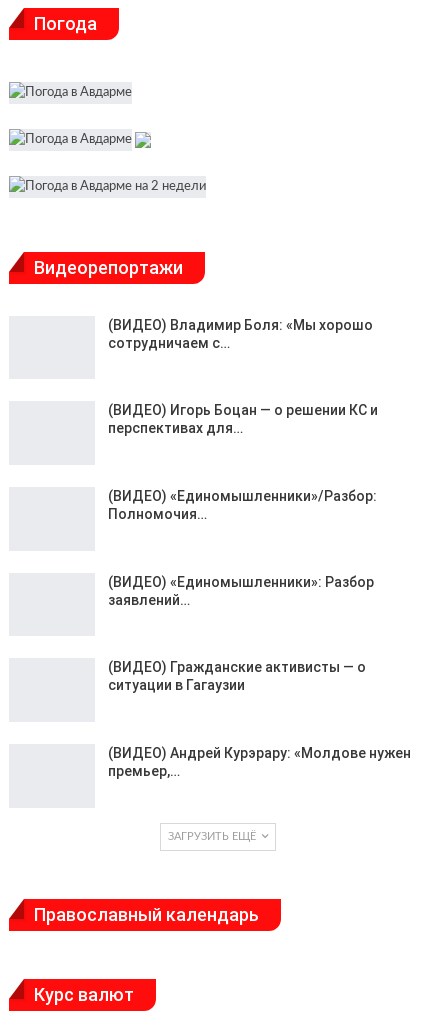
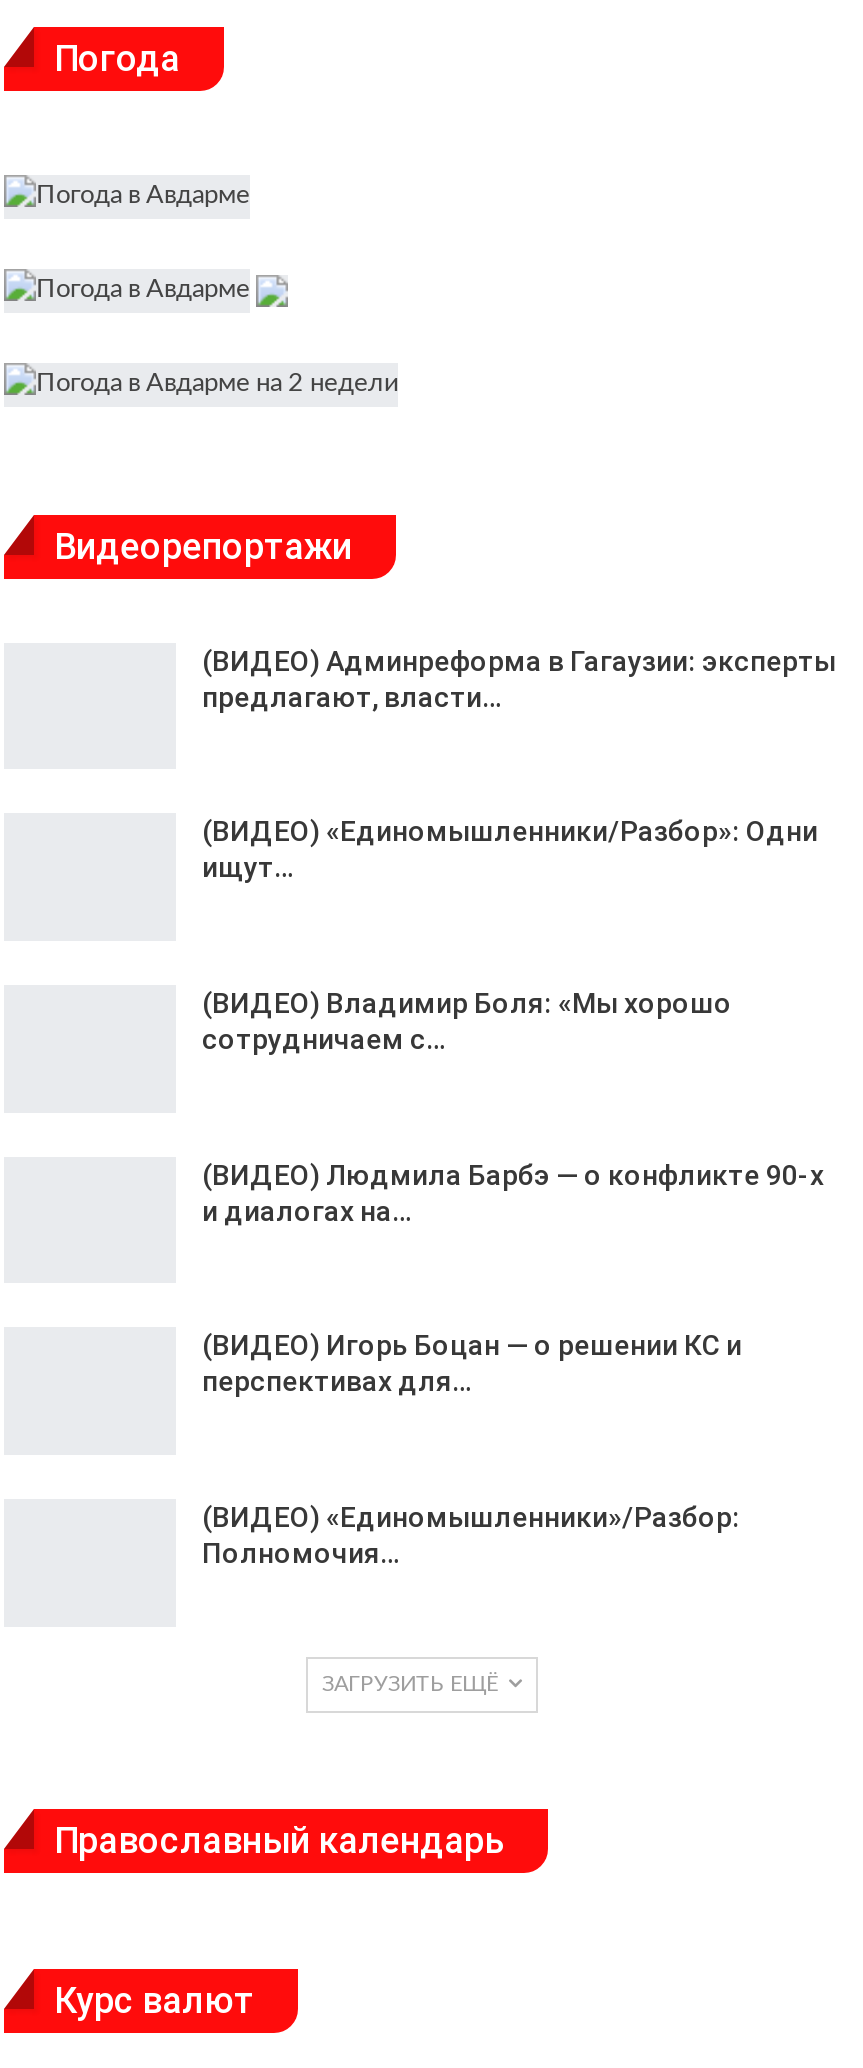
none -> [202,645,836,713] (ВИДЕО) Админреформа в Гагаузии: эксперты | предлагают, власти…
none -> [202,816,818,884] (ВИДЕО) «Единомышленники/Разбор»: Одни | ищут…
moved [108,317,373,351] -> [202,987,732,1055]: (ВИДЕО) Владимир Боля: «Мы хорошо | сотрудничаем с…
none -> [202,1158,824,1226] (ВИДЕО) Людмила Барбэ — о конфликте 90-х | и диалогах на…
moved [108,402,378,522] -> [202,1330,742,1569]: (ВИДЕО) Игорь Боцан — о решении КС и | перспективах для… | (ВИДЕО) «Единомышленники»/Разбор: | Полномочия…
[108,574,374,608] (ВИДЕО) «Единомышленники»: Разбор | заявлений… -> none
[108,659,366,693] (ВИДЕО) Гражданские активисты — о | ситуации в Гагаузии -> none
[108,745,411,779] (ВИДЕО) Андрей Курэрару: «Молдове нужен | премьер,… -> none

